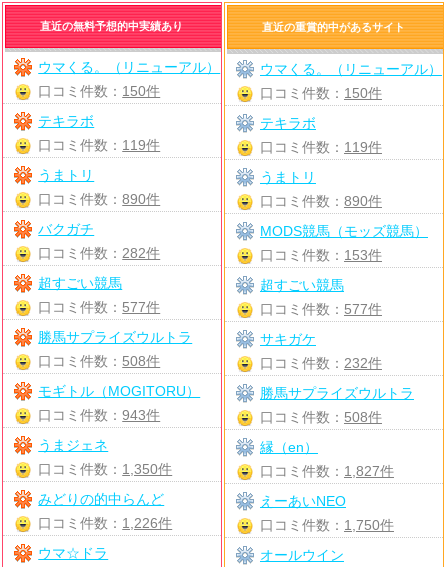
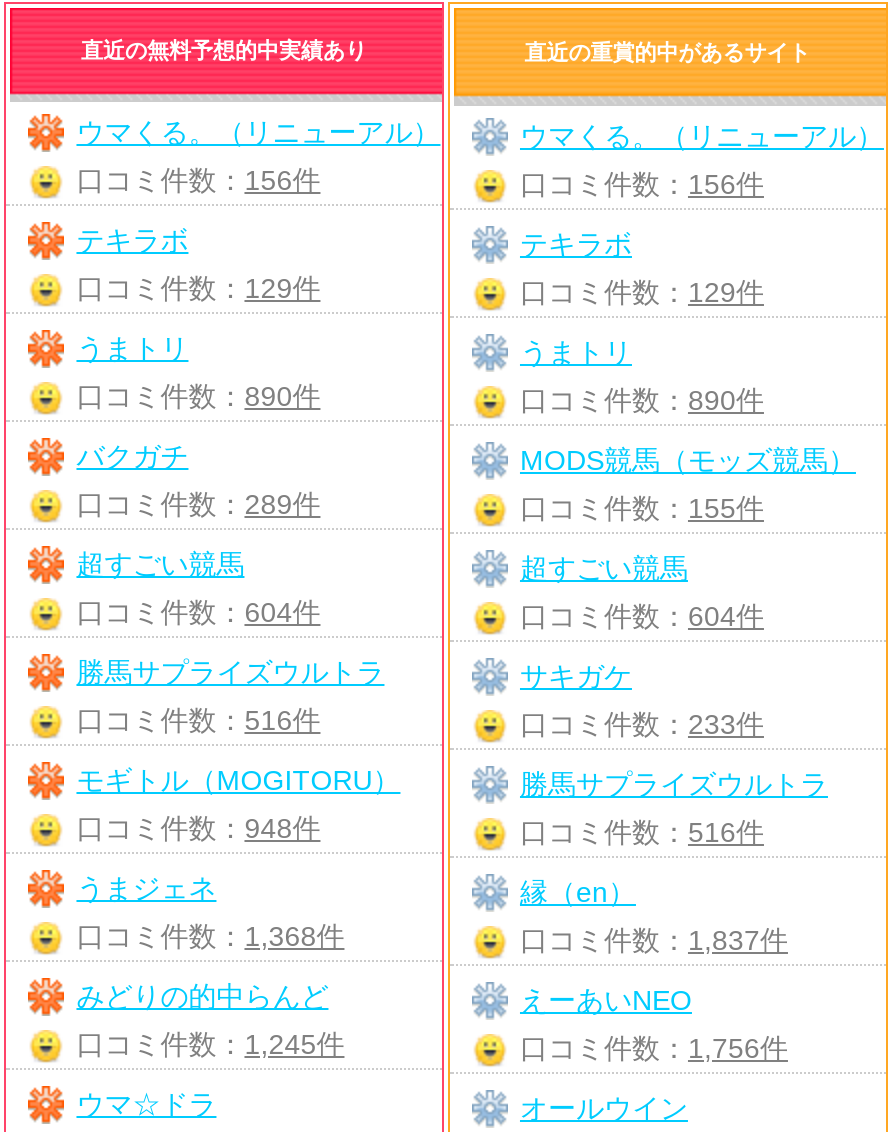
[38,83,160,99] 口コミ件数：150件 -> [76,164,320,196] 口コミ件数：156件
[260,85,382,101] 口コミ件数：150件 -> [520,168,764,200] 口コミ件数：156件
[38,137,160,153] 口コミ件数：119件 -> [76,272,320,304] 口コミ件数：129件
[260,139,382,155] 口コミ件数：119件 -> [520,276,764,308] 口コミ件数：129件
[38,245,160,261] 口コミ件数：282件 -> [76,488,320,520] 口コミ件数：289件
[260,247,382,263] 口コミ件数：153件 -> [520,492,764,524] 口コミ件数：155件
[38,299,160,315] 口コミ件数：577件 -> [76,596,320,628] 口コミ件数：604件
[260,301,382,317] 口コミ件数：577件 -> [520,600,764,632] 口コミ件数：604件
[38,353,160,369] 口コミ件数：508件 -> [76,704,320,736] 口コミ件数：516件
[260,355,382,371] 口コミ件数：232件 -> [520,708,764,740] 口コミ件数：233件
[38,407,160,423] 口コミ件数：943件 -> [76,812,320,844] 口コミ件数：948件
[260,409,382,425] 口コミ件数：508件 -> [520,816,764,848] 口コミ件数：516件
[38,461,172,477] 口コミ件数：1,350件 -> [76,920,344,952] 口コミ件数：1,368件
[260,463,394,479] 口コミ件数：1,827件 -> [520,924,788,956] 口コミ件数：1,837件
[38,515,172,531] 口コミ件数：1,226件 -> [76,1028,344,1060] 口コミ件数：1,245件
[260,517,394,533] 口コミ件数：1,750件 -> [520,1032,788,1064] 口コミ件数：1,756件

